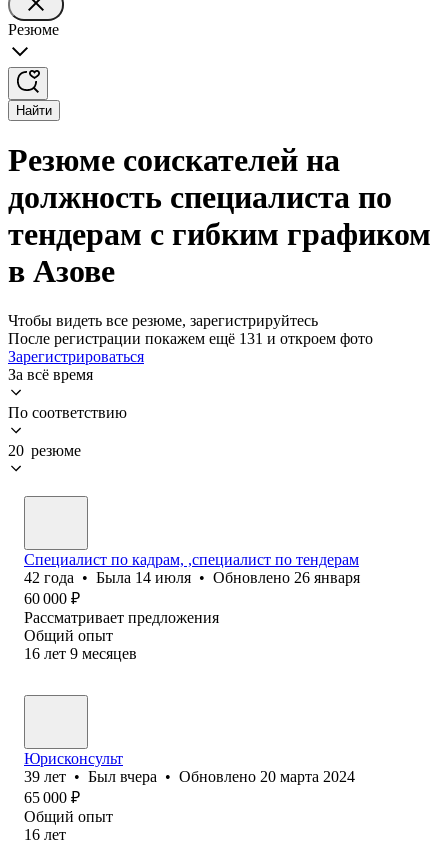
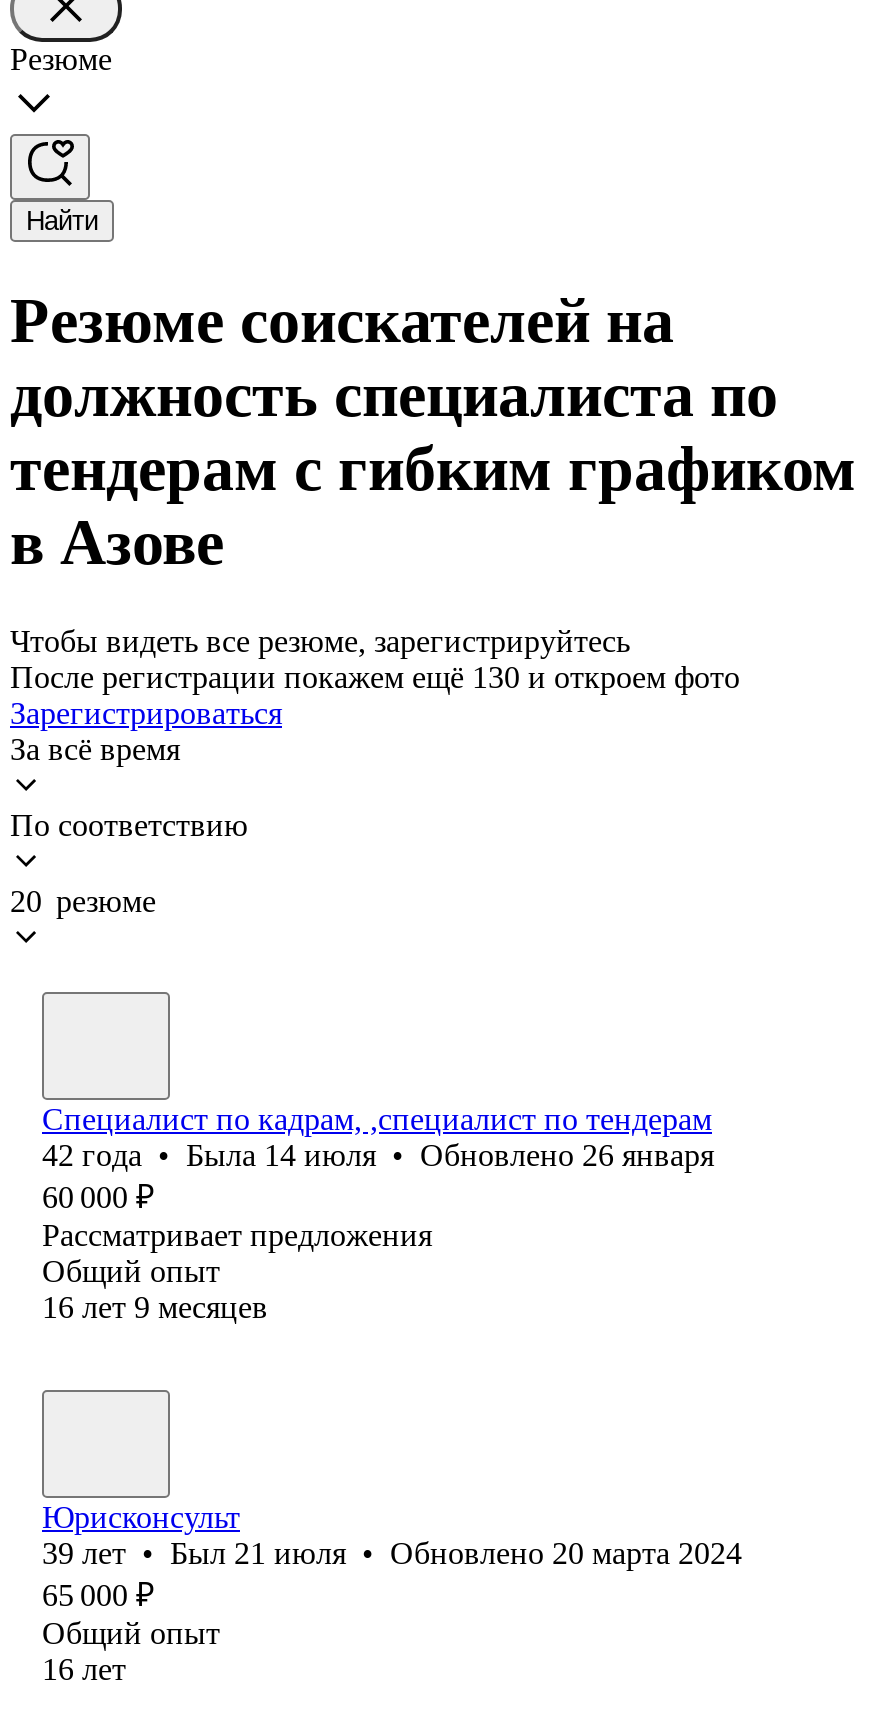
[8,330,373,347] После регистрации покажем ещё 131 и откроем фото -> [10,660,740,694] После регистрации покажем ещё 130 и откроем фото
[24,768,355,785] 39 лет • Был вчера • Обновлено 20 марта 2024 -> [42,1536,742,1570] 39 лет • Был 21 июля • Обновлено 20 марта 2024

